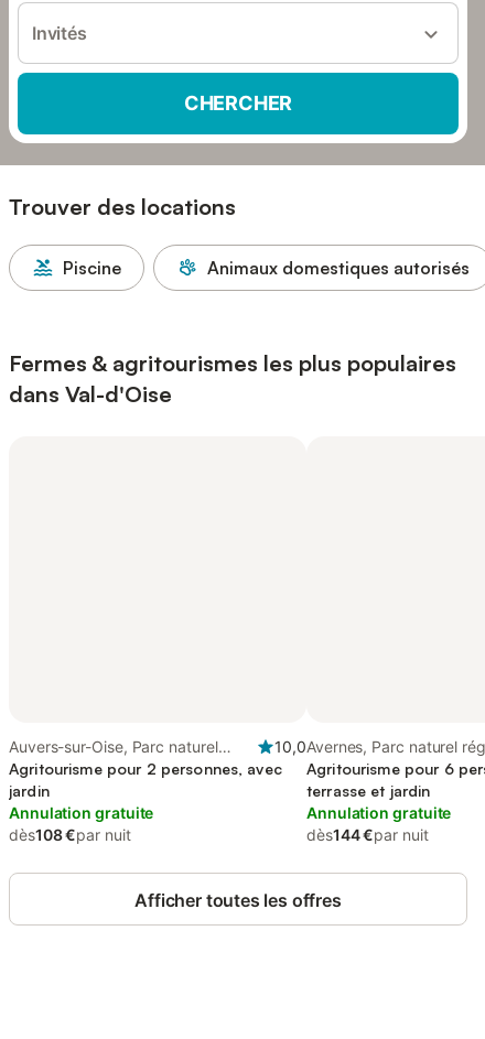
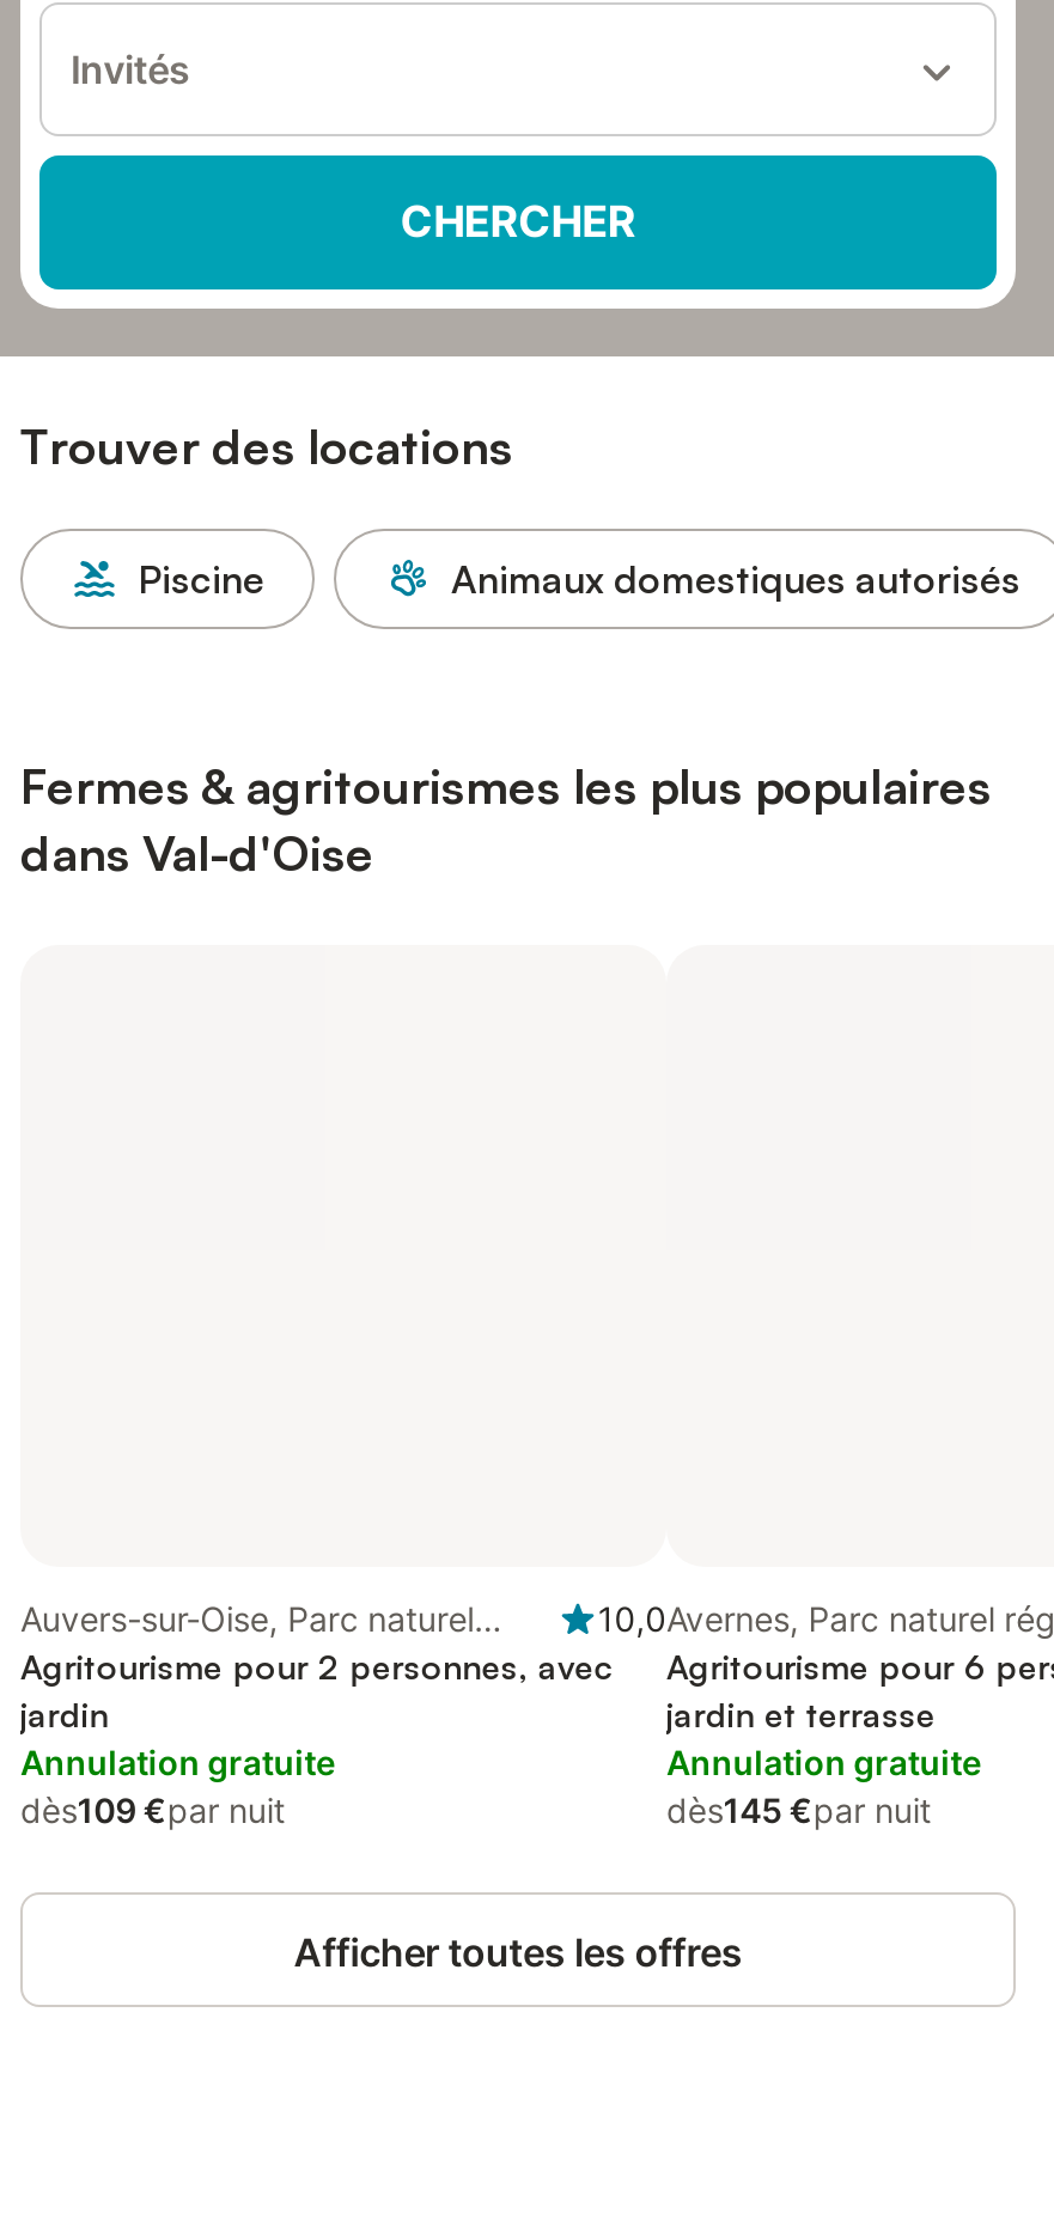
[306,781,430,800] terrasse et jardin -> [666,1694,936,1734] jardin et terrasse
[9,825,131,844] dès108 €par nuit -> [20,1789,285,1830] dès109 €par nuit
[306,825,428,844] dès144 €par nuit -> [666,1789,931,1830] dès145 €par nuit

